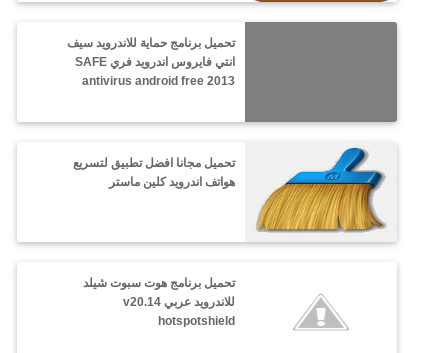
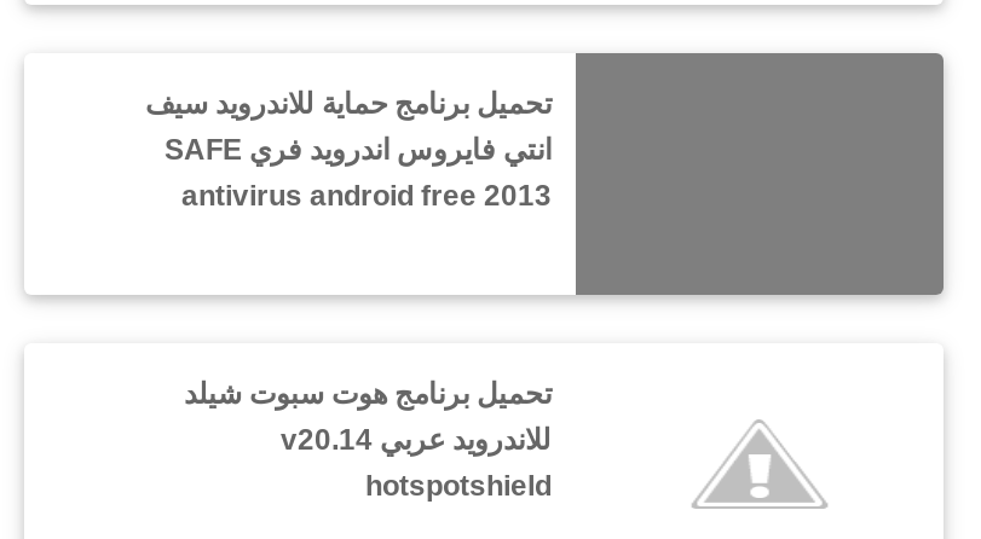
[73,146,388,234] [image] | تحميل مجانا افضل تطبيق لتسريع | هواتف اندرويد كلين ماستر -> none

